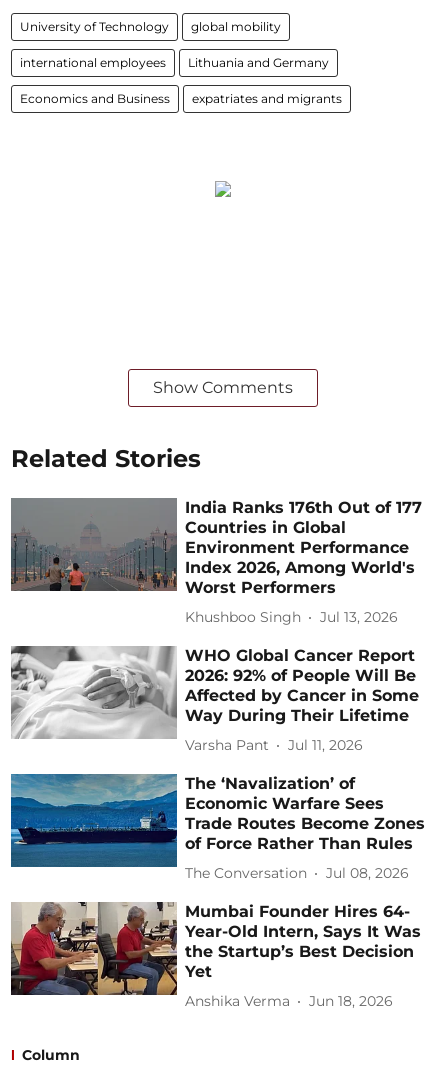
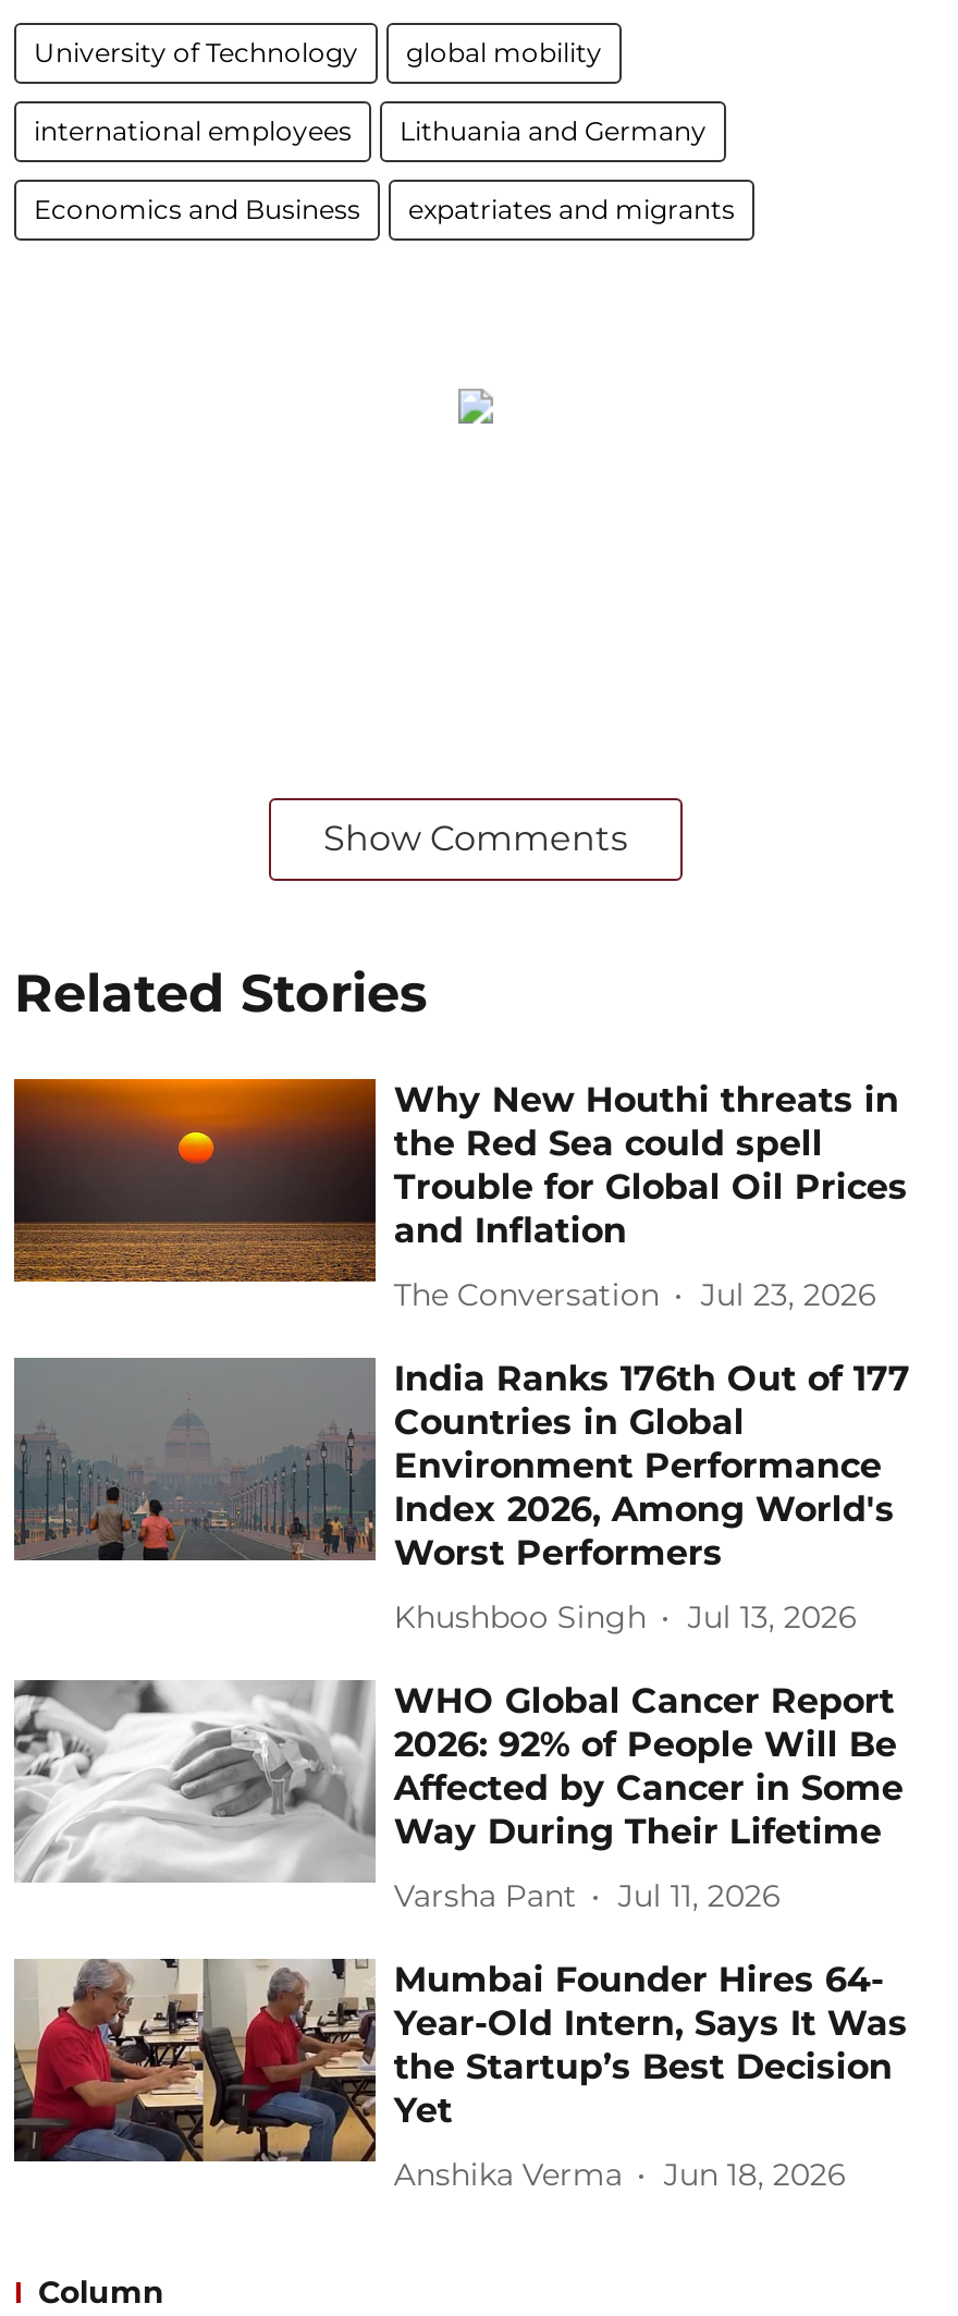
none -> [12,1077,908,1314] [image] | Why New Houthi threats in | the Red Sea could spell | Trouble for Global Oil Prices | and Inflation | Jul 23, 2026
moved [10,497,422,754] -> [12,1357,910,1915]: [image] | India Ranks 176th Out of 177 | Countries in Global | ... | Varsha Pant | Jul 11, 2026
[10,773,425,882] [image] | The ‘Navalization’ of | Economic Warfare Sees | Trade Routes Become Zones | of Force Rather Than Rules | Jul 08, 2026 -> none
moved [185,864,307,882] -> [394,1275,659,1314]: The Conversation

